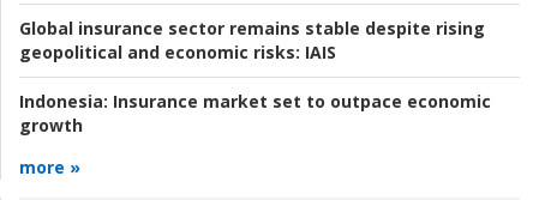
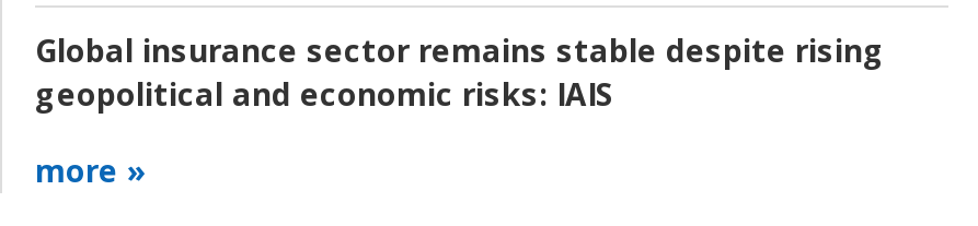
[19,90,491,137] Indonesia: Insurance market set to outpace economic | growth -> none

